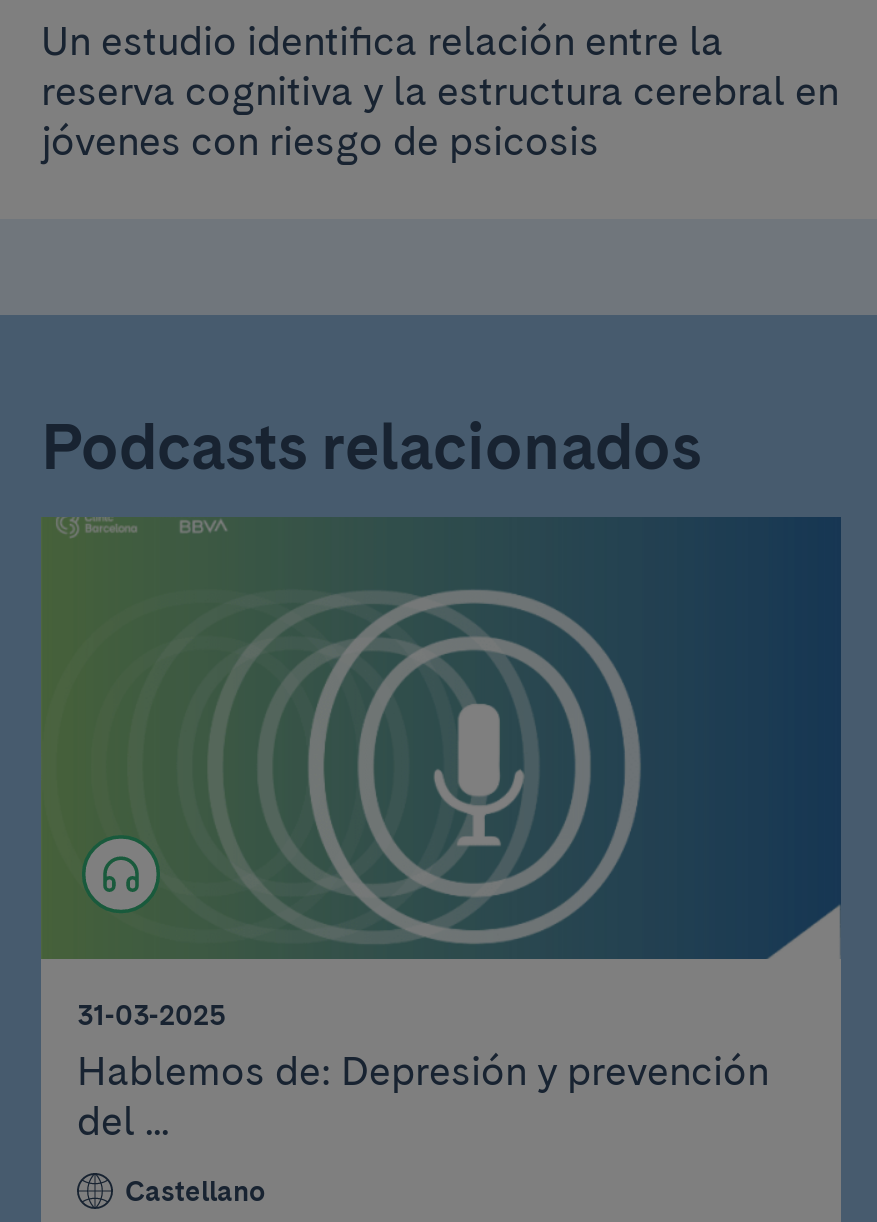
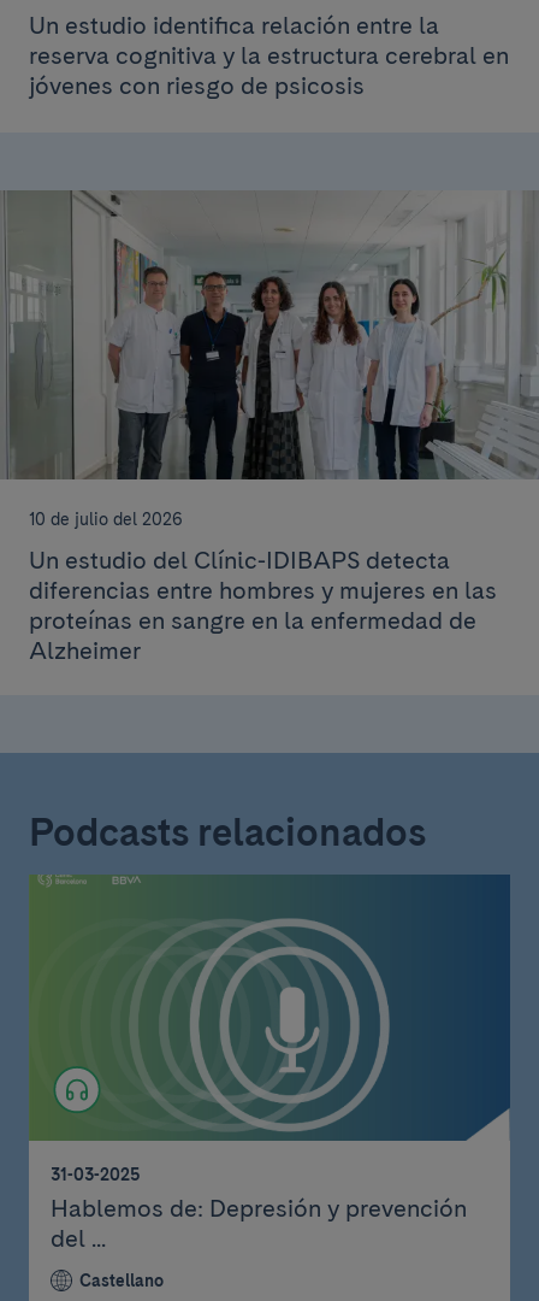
none -> [4,190,535,665] [image] | 10 de julio del 2026 | Un estudio del Clínic-IDIBAPS detecta | diferencias entre hombres y mujeres en las | proteínas en sangre en la enfermedad de | Alzheimer

